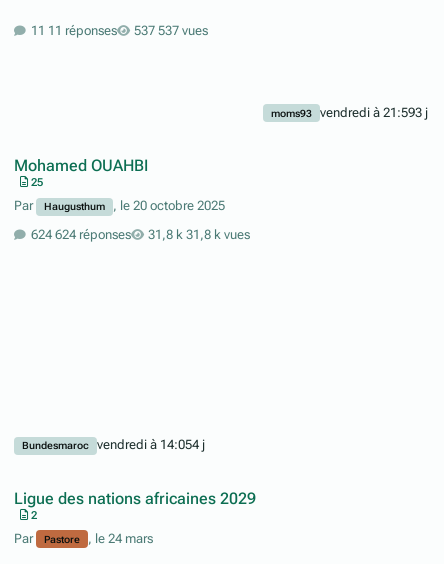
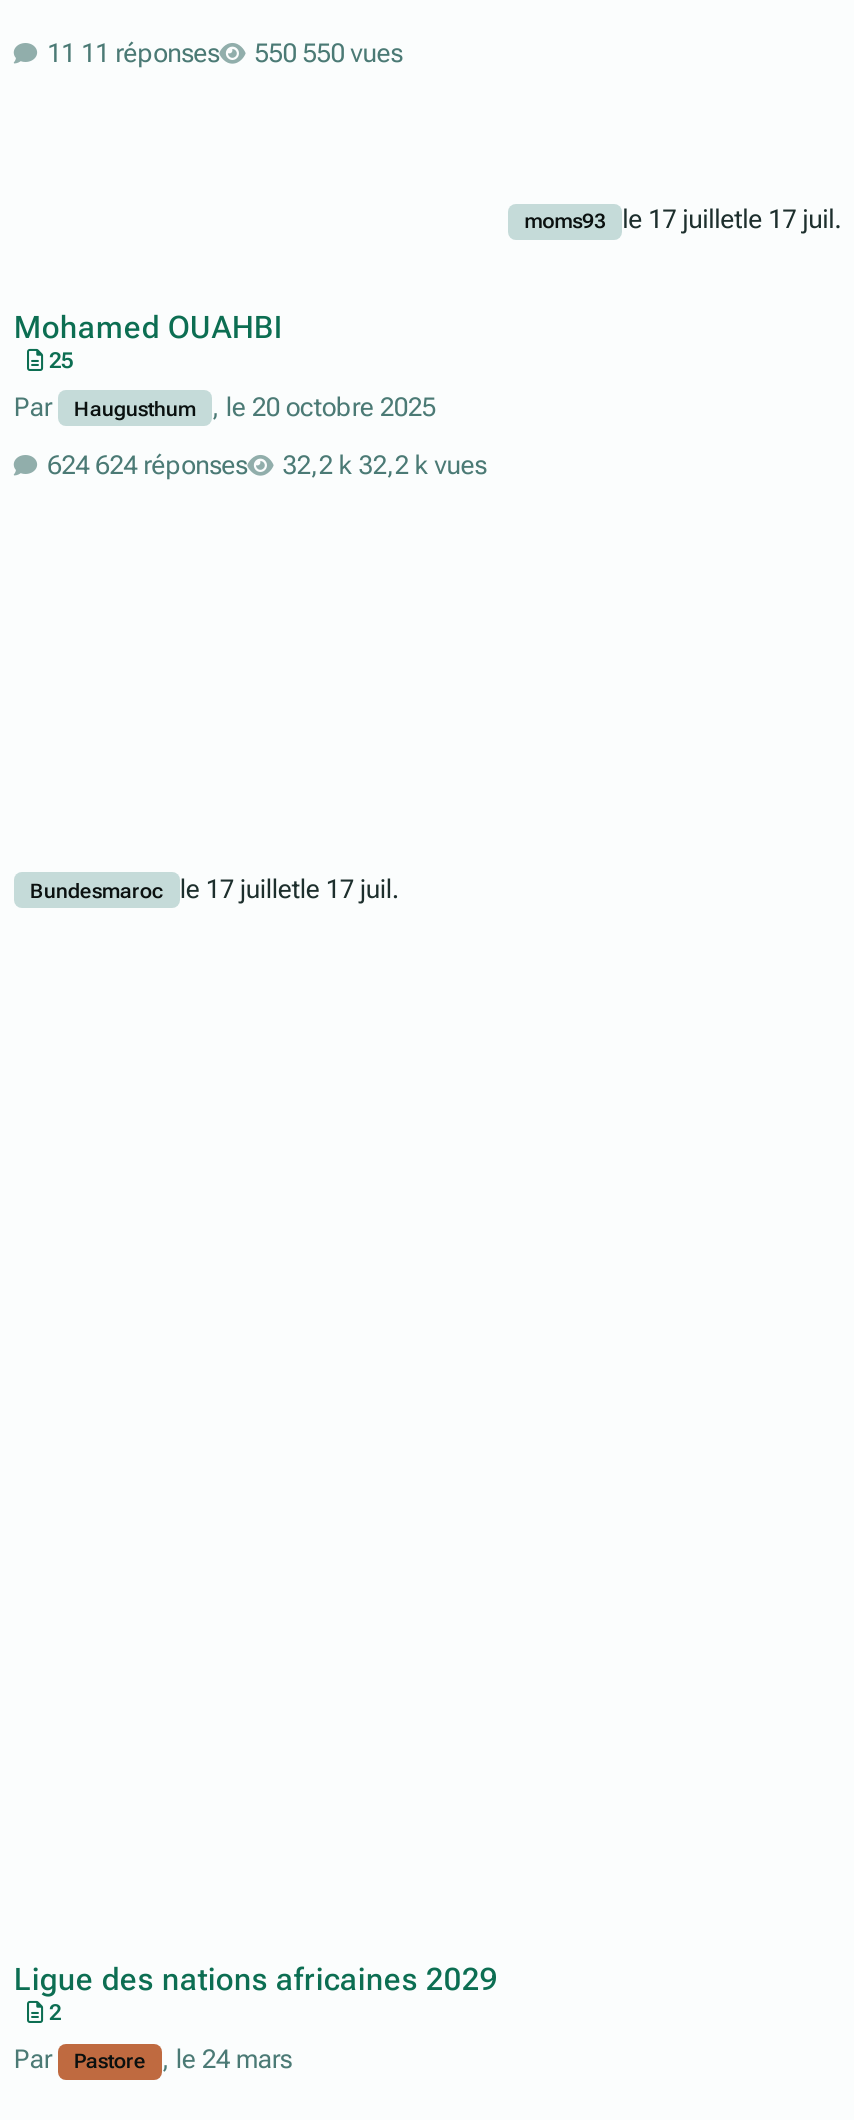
[158,23,208,38] 537 vues -> [302,38,402,68] 550 vues
[320,105,428,120] vendredi à 21:593 j -> [622,205,842,235] le 17 juilletle 17 juil.
[186,227,250,242] 31,8 k vues -> [358,450,486,480] 32,2 k vues
[97,437,205,452] vendredi à 14:054 j -> [180,874,400,904] le 17 juilletle 17 juil.

